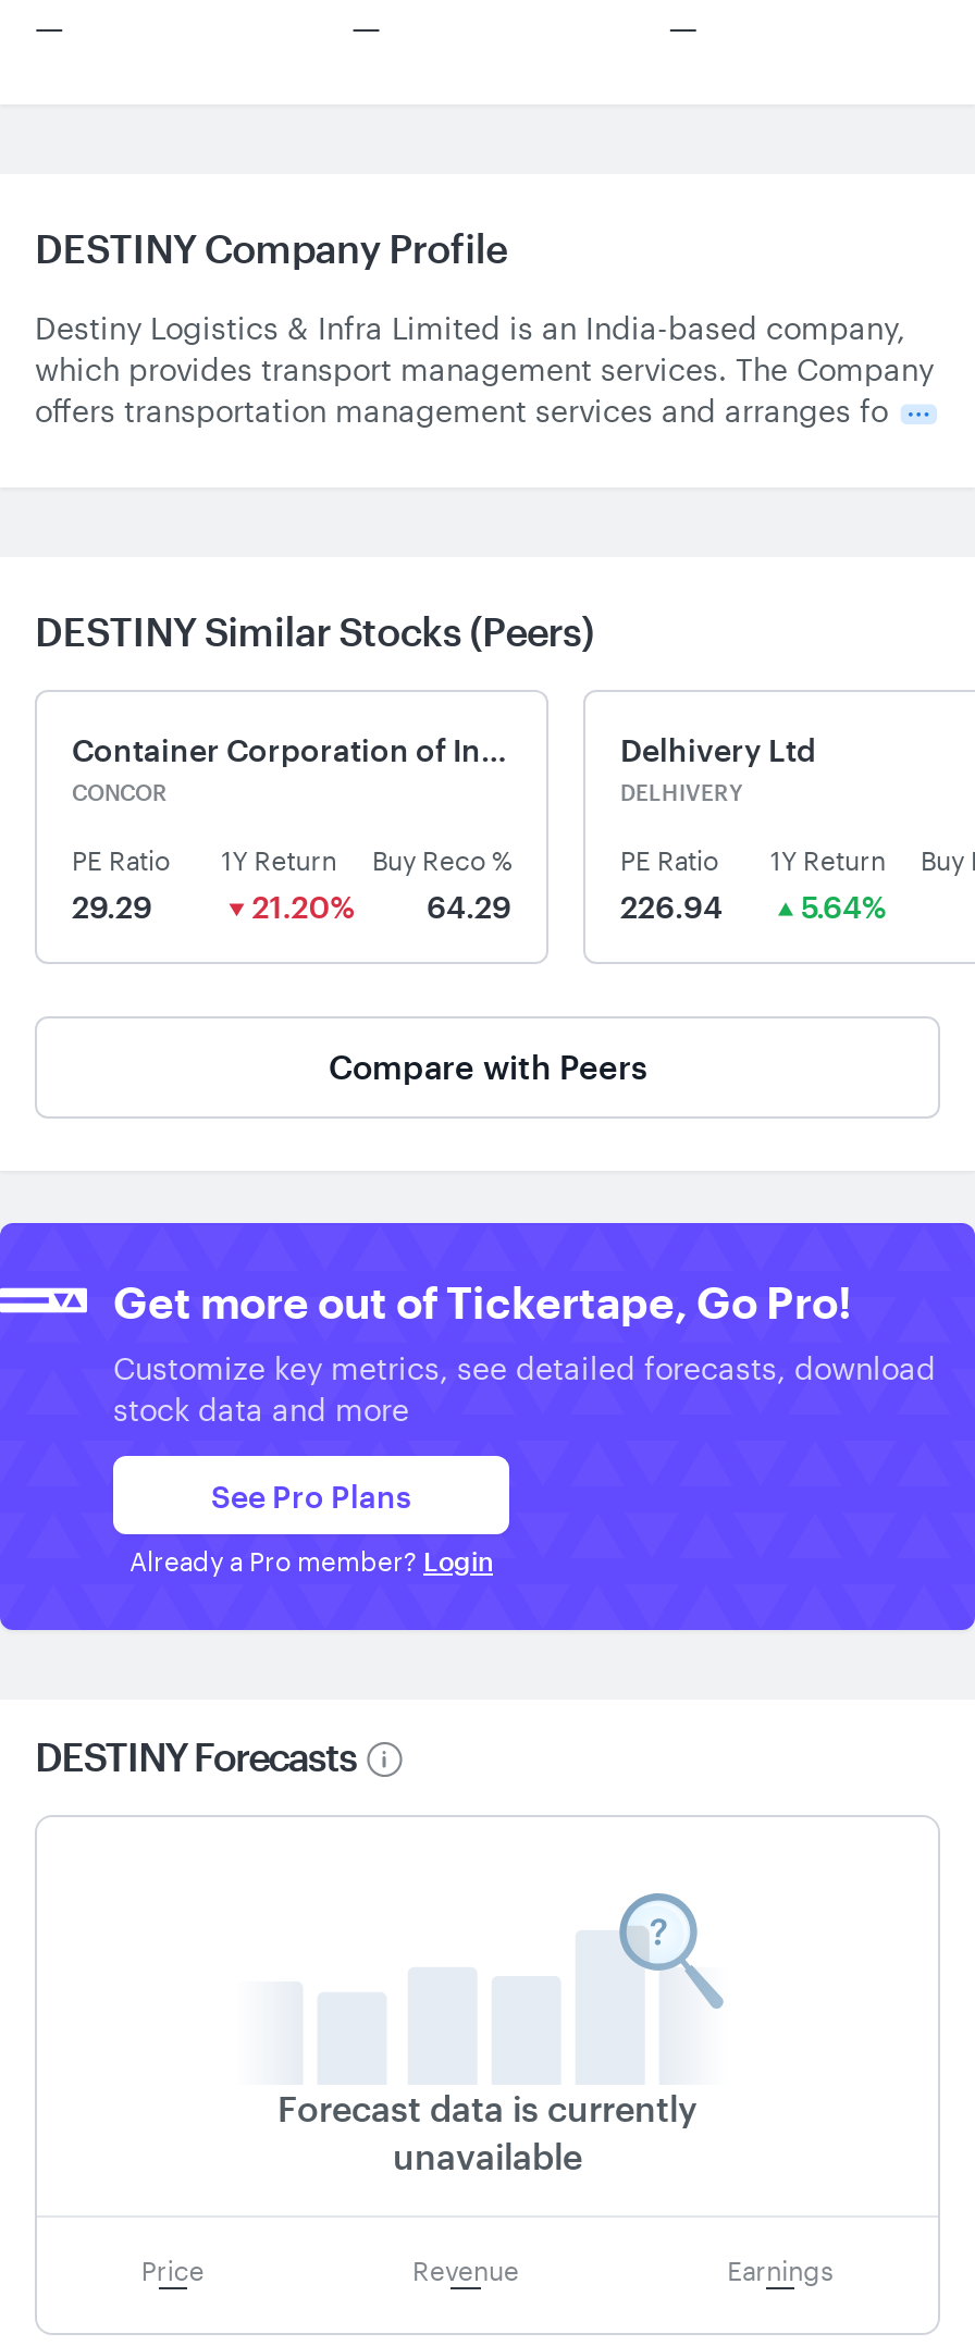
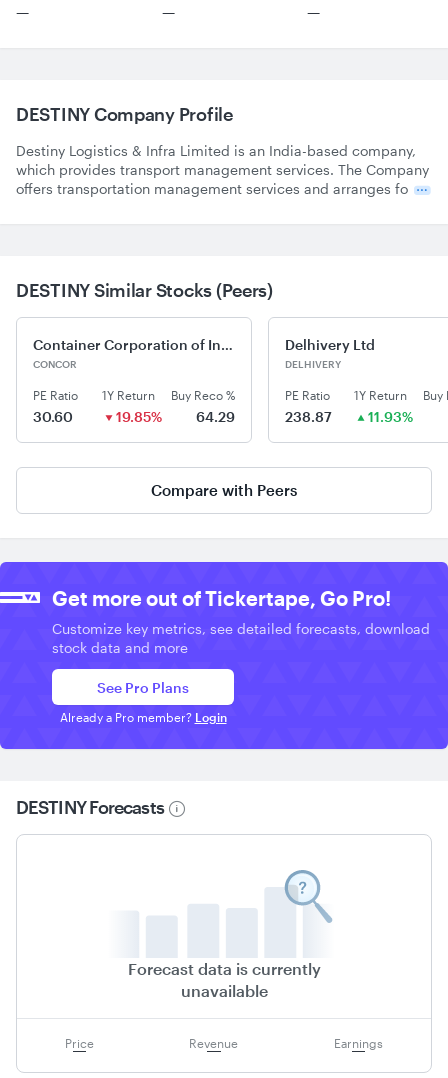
[72,889,152,926] 29.29 -> [33,408,73,425] 30.60
[252,889,511,926] 21.20% 64.29 -> [116,408,235,425] 19.85% 64.29
[620,889,723,926] 226.94 -> [285,408,332,425] 238.87
[801,889,886,926] 5.64% -> [368,408,413,425] 11.93%

